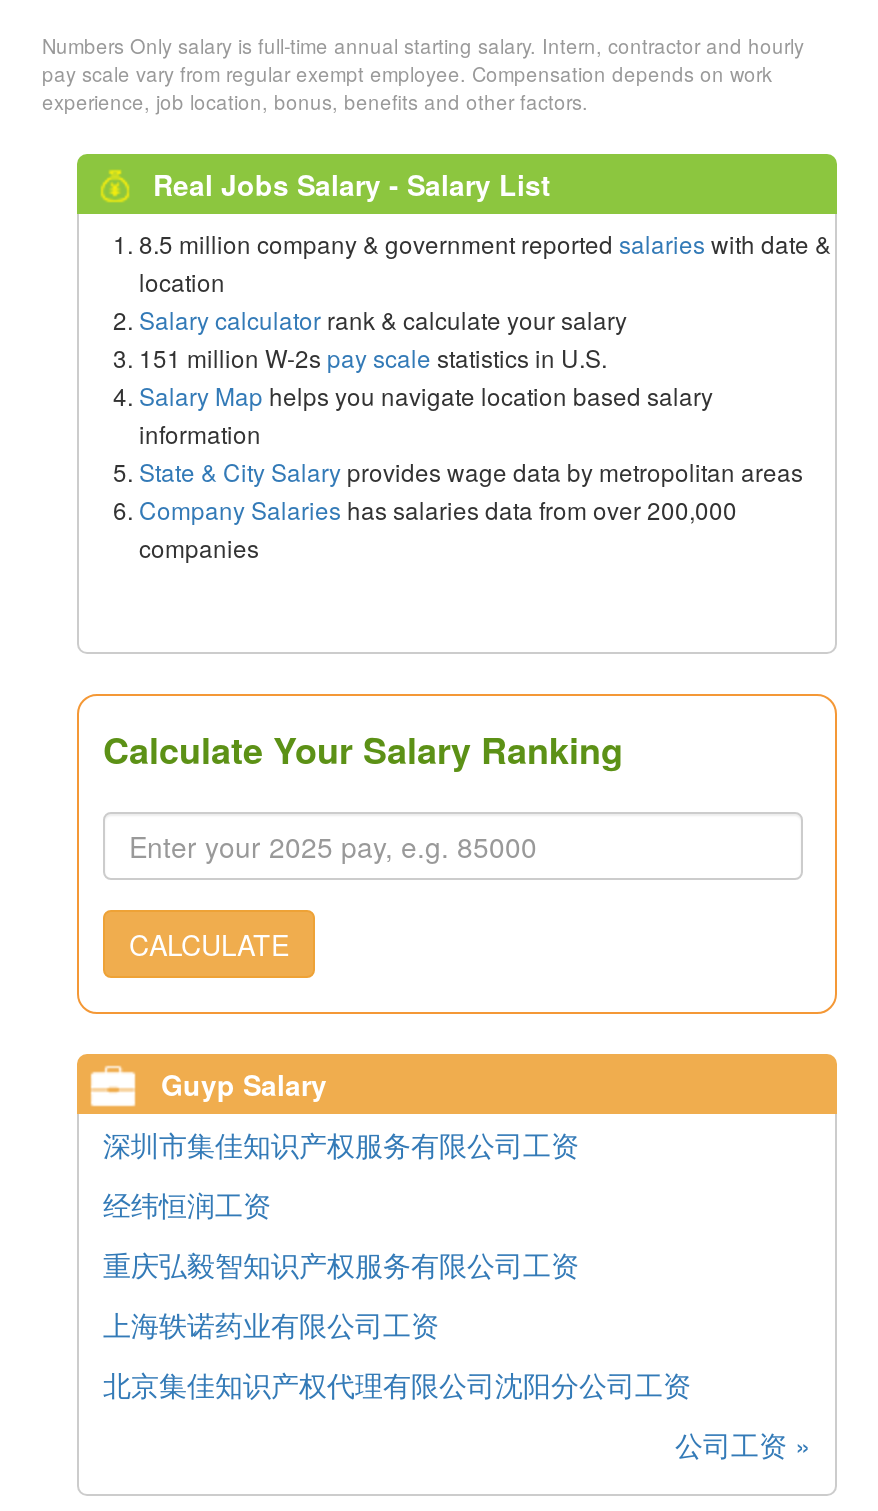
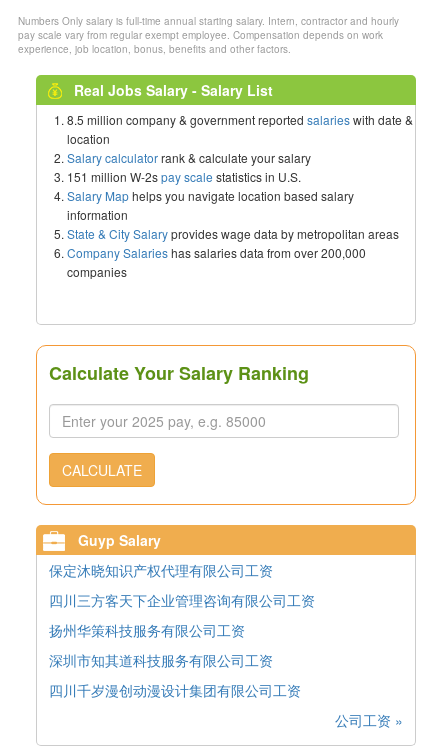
[103,1124,579,1164] 深圳市集佳知识产权服务有限公司工资 -> [49,560,273,580] 保定沐晓知识产权代理有限公司工资
[103,1184,271,1224] 经纬恒润工资 -> [49,590,315,610] 四川三方客天下企业管理咨询有限公司工资
[103,1244,579,1284] 重庆弘毅智知识产权服务有限公司工资 -> [49,620,245,640] 扬州华策科技服务有限公司工资
[103,1304,439,1344] 上海轶诺药业有限公司工资 -> [49,650,273,670] 深圳市知其道科技服务有限公司工资
[103,1364,691,1404] 北京集佳知识产权代理有限公司沈阳分公司工资 -> [49,680,301,700] 四川千岁漫创动漫设计集团有限公司工资

